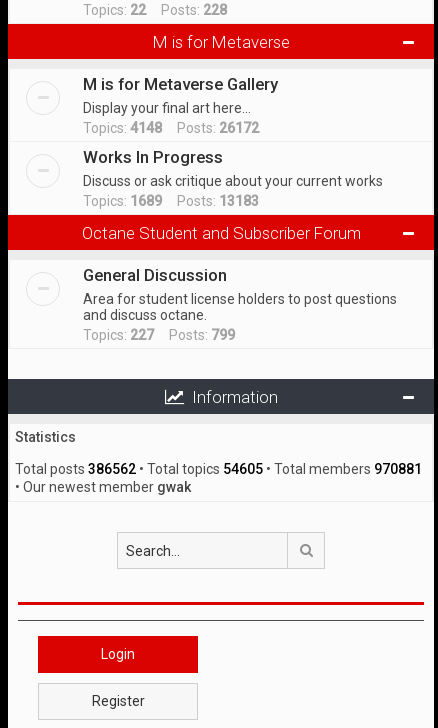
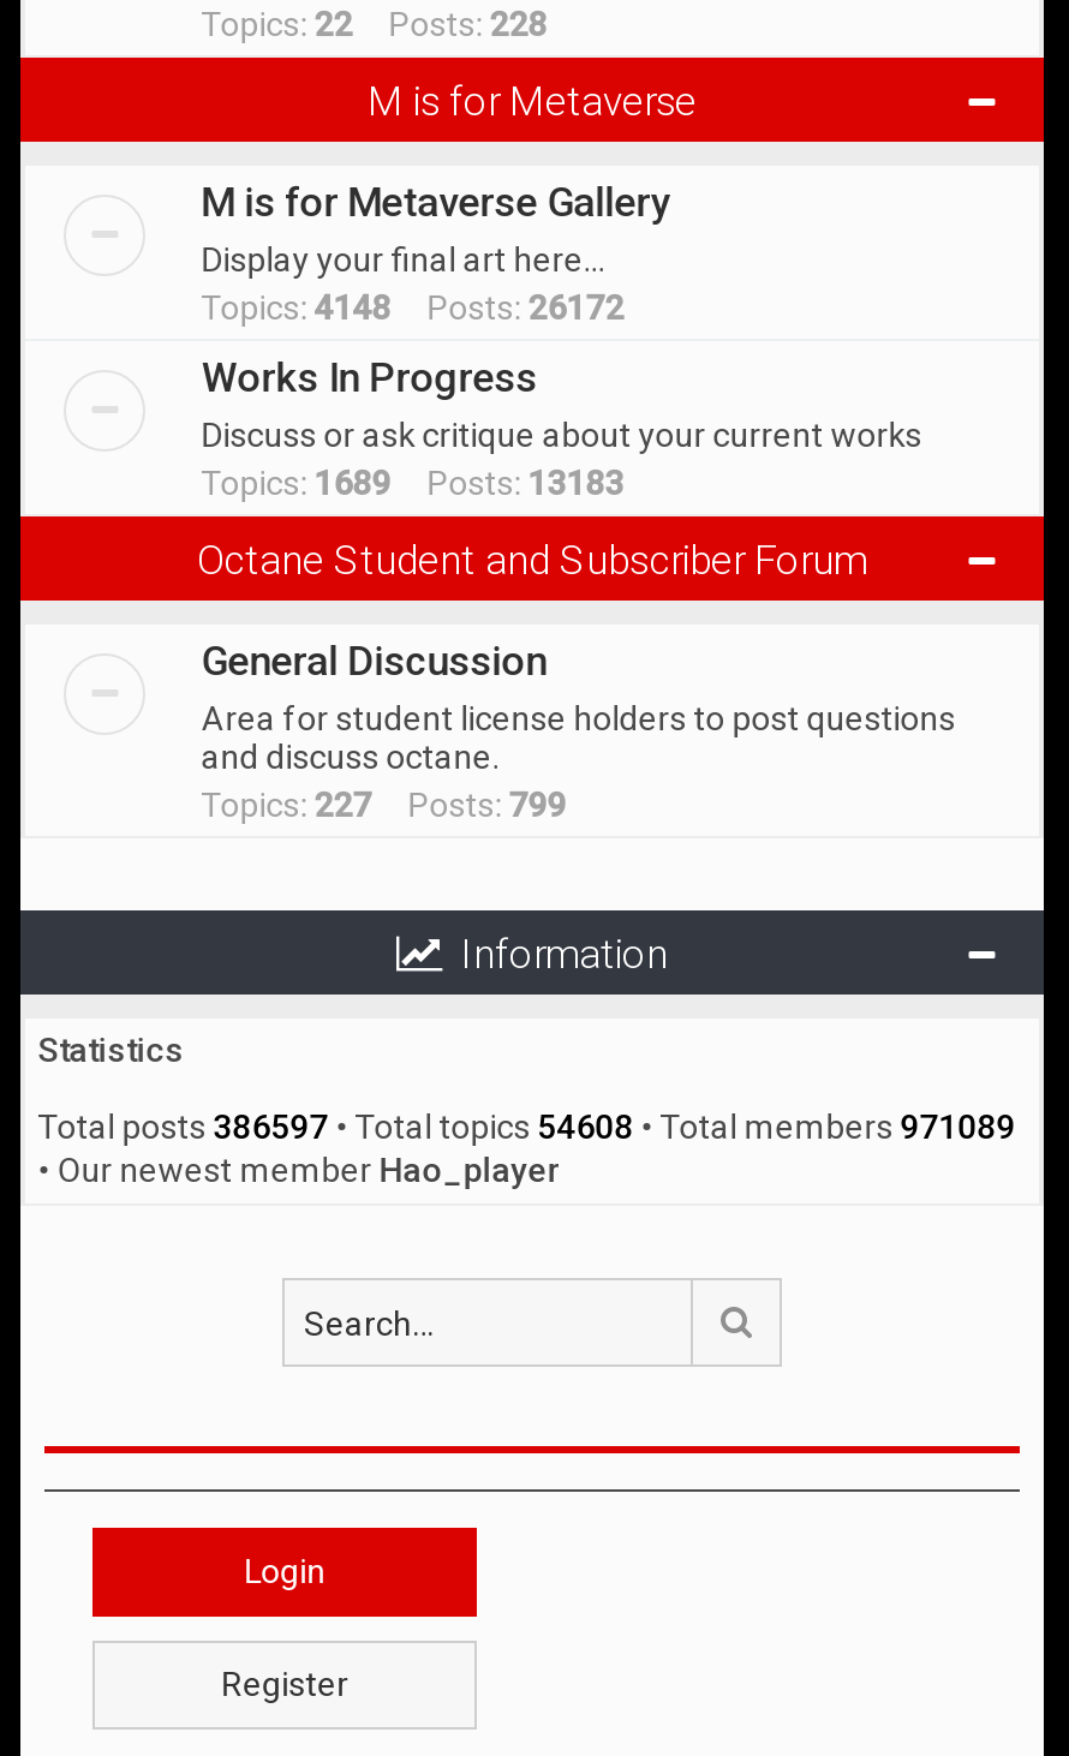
[15,461,422,477] Total posts 386562 • Total topics 54605 • Total members 970881 -> [38,1107,1015,1146] Total posts 386597 • Total topics 54608 • Total members 971089
[15,479,191,495] • Our newest member gwak -> [38,1151,561,1189] • Our newest member Hao_player

